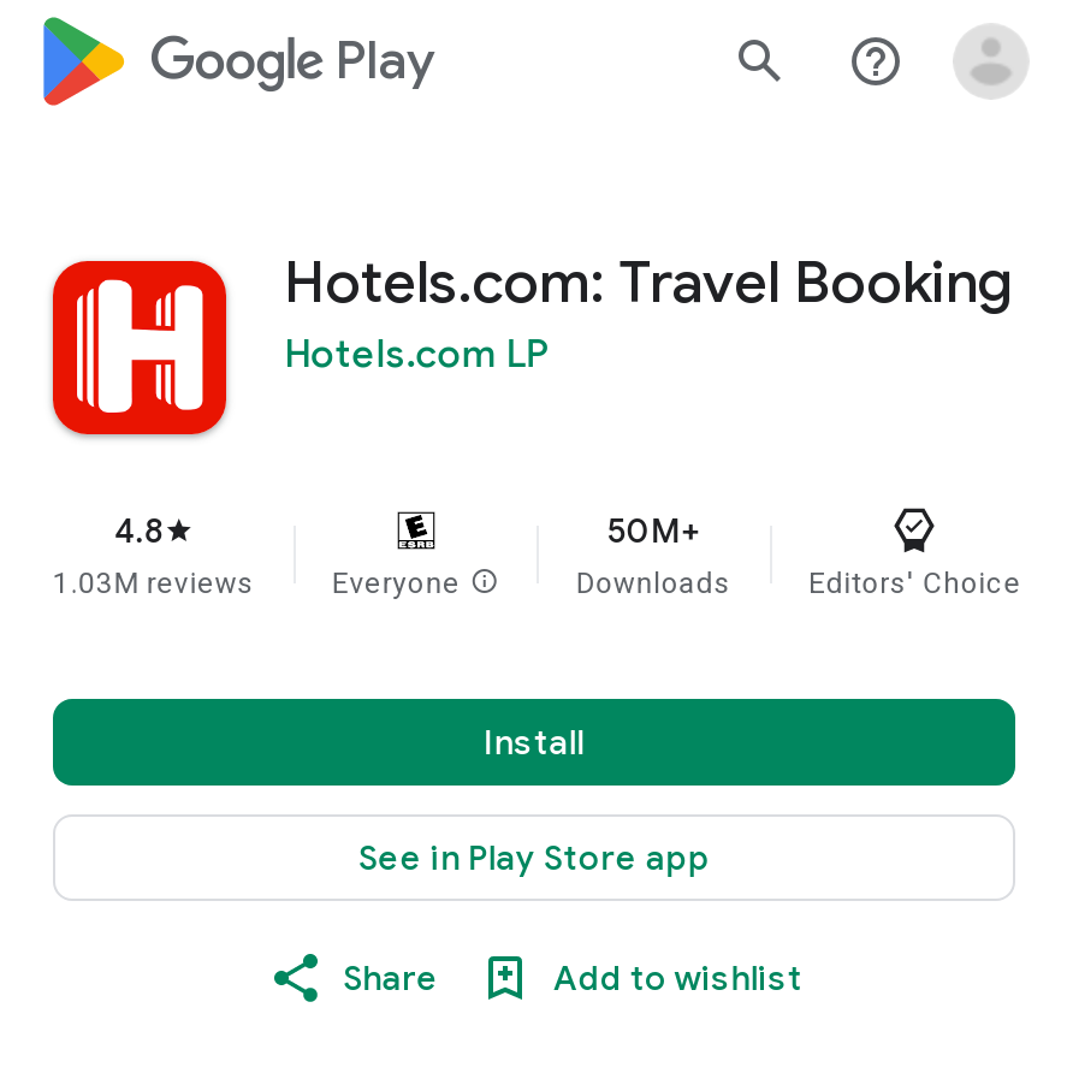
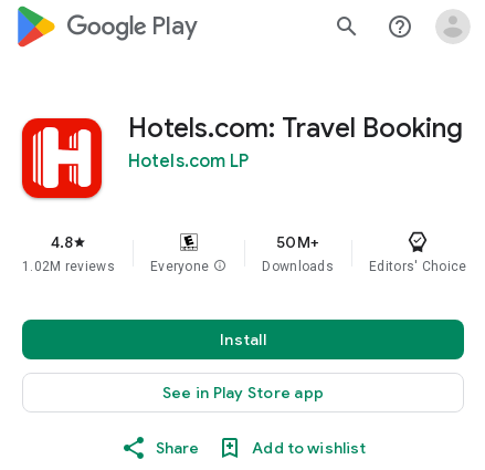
[53,567,255,600] 1.03M reviews -> [22,259,115,274] 1.02M reviews

